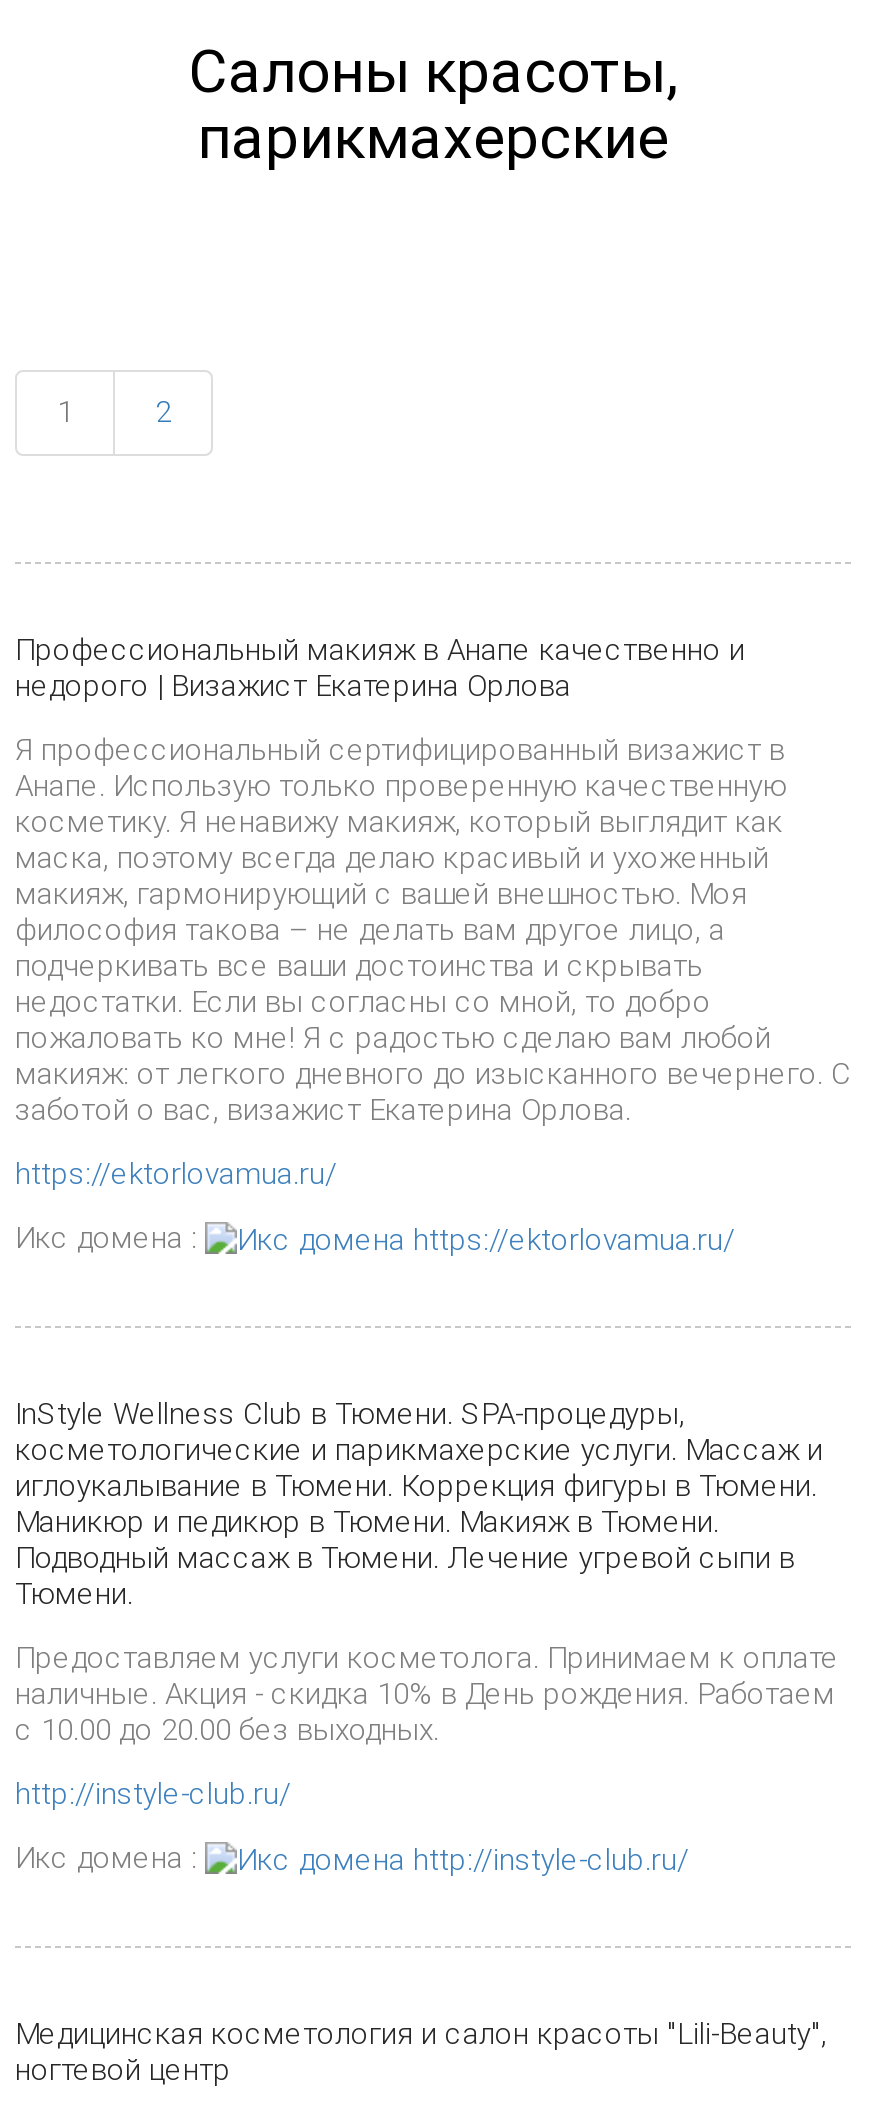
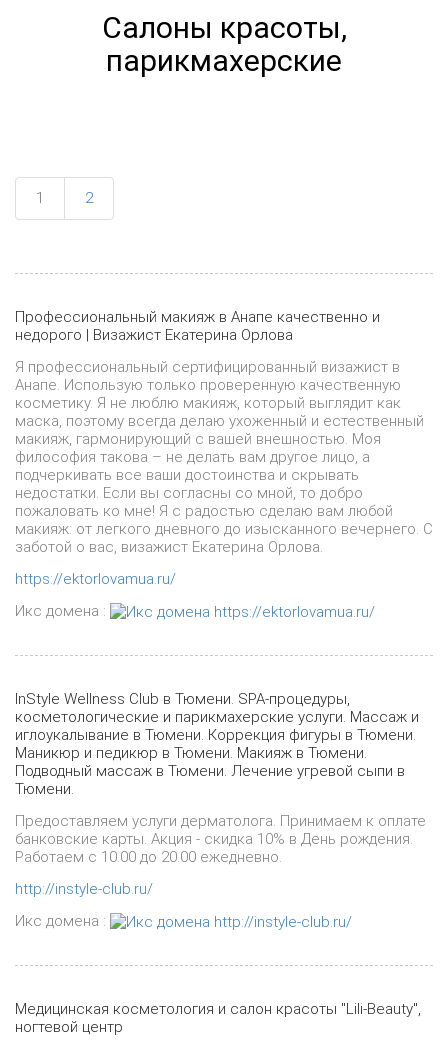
[15,804,783,876] косметику. Я ненавижу макияж, который выглядит как | маска, поэтому всегда делаю красивый и ухоженный -> [15,394,424,430] косметику. Я не люблю макияж, который выглядит как | маска, поэтому всегда делаю ухоженный и естественный
[15,1640,839,1748] Предоставляем услуги косметолога. Принимаем к оплате | наличные. Акция - скидка 10% в День рождения. Работаем | с 10.00 до 20.00 без выходных. -> [15,812,426,866] Предоставляем услуги дерматолога. Принимаем к оплате | банковские карты. Акция - скидка 10% в День рождения. | Работаем с 10.00 до 20.00 ежедневно.

